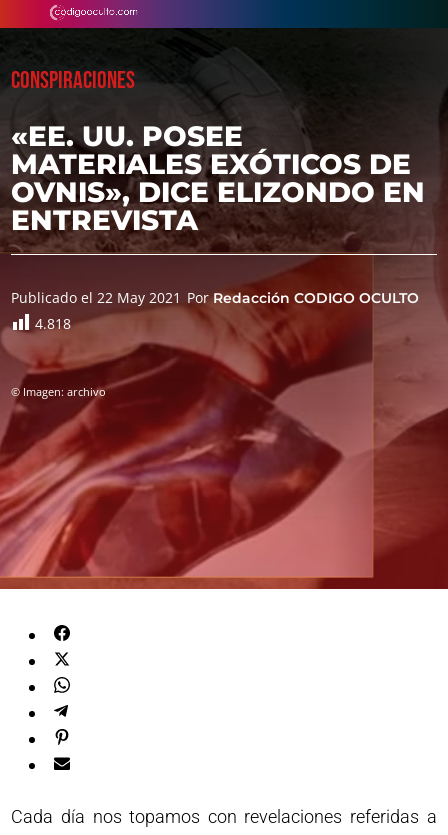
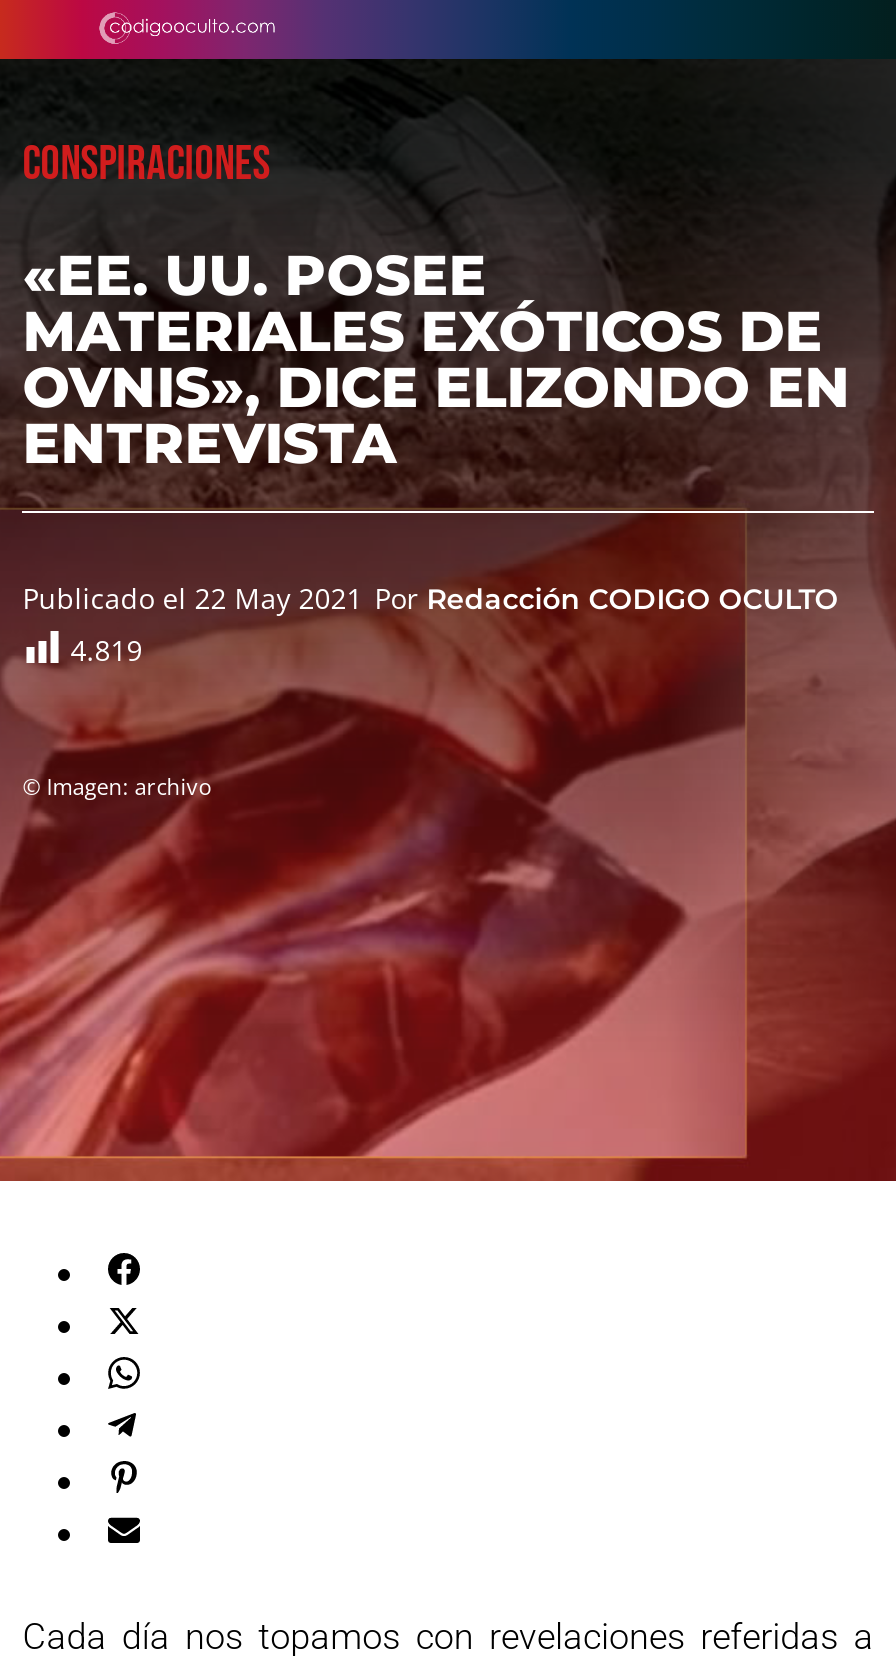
[35,314,71,333] 4.818 -> [70,631,142,669] 4.819

